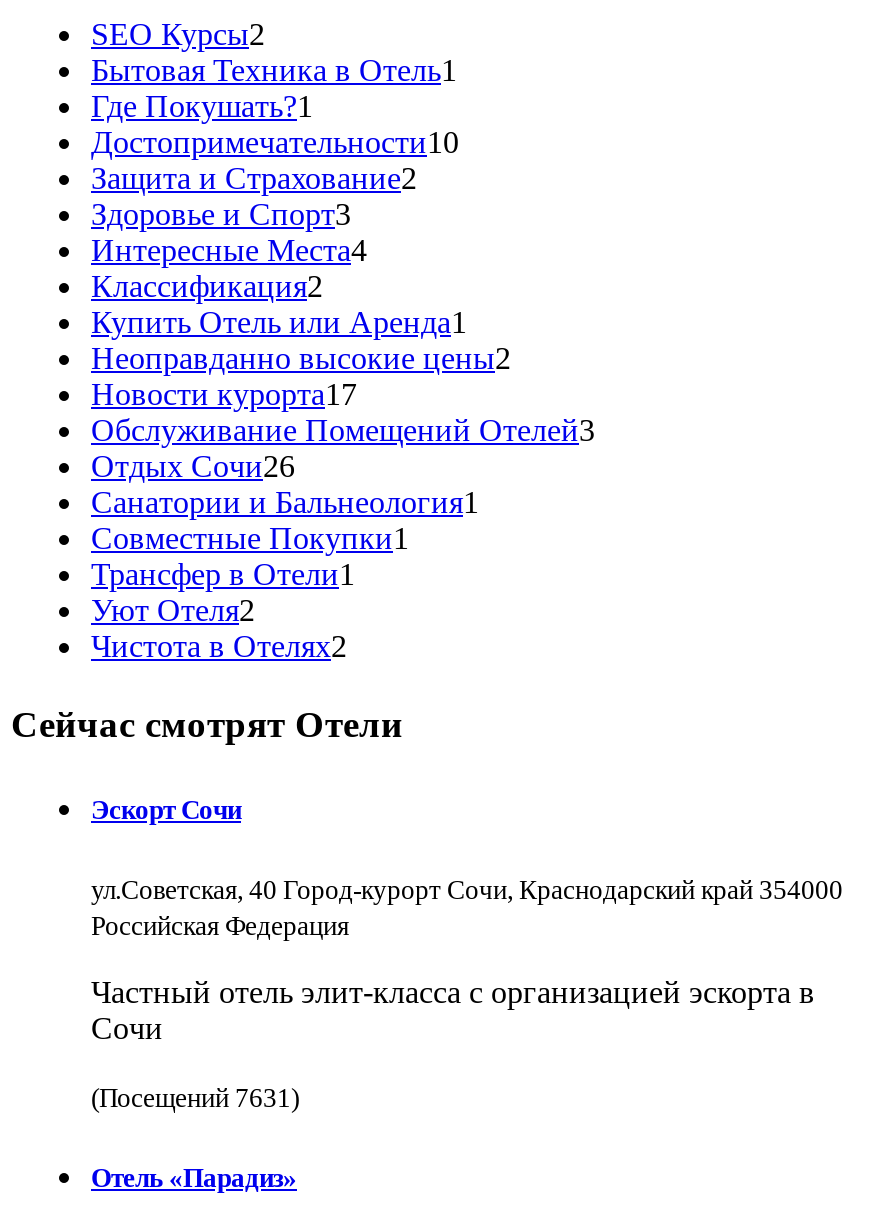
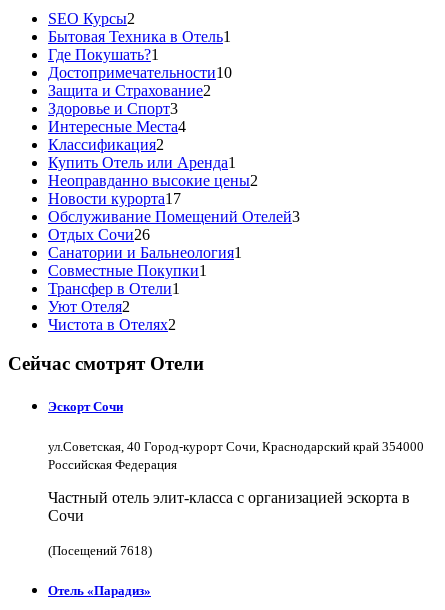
[91,1083,299,1113] (Посещений 7631) -> [48,543,152,558] (Посещений 7618)

